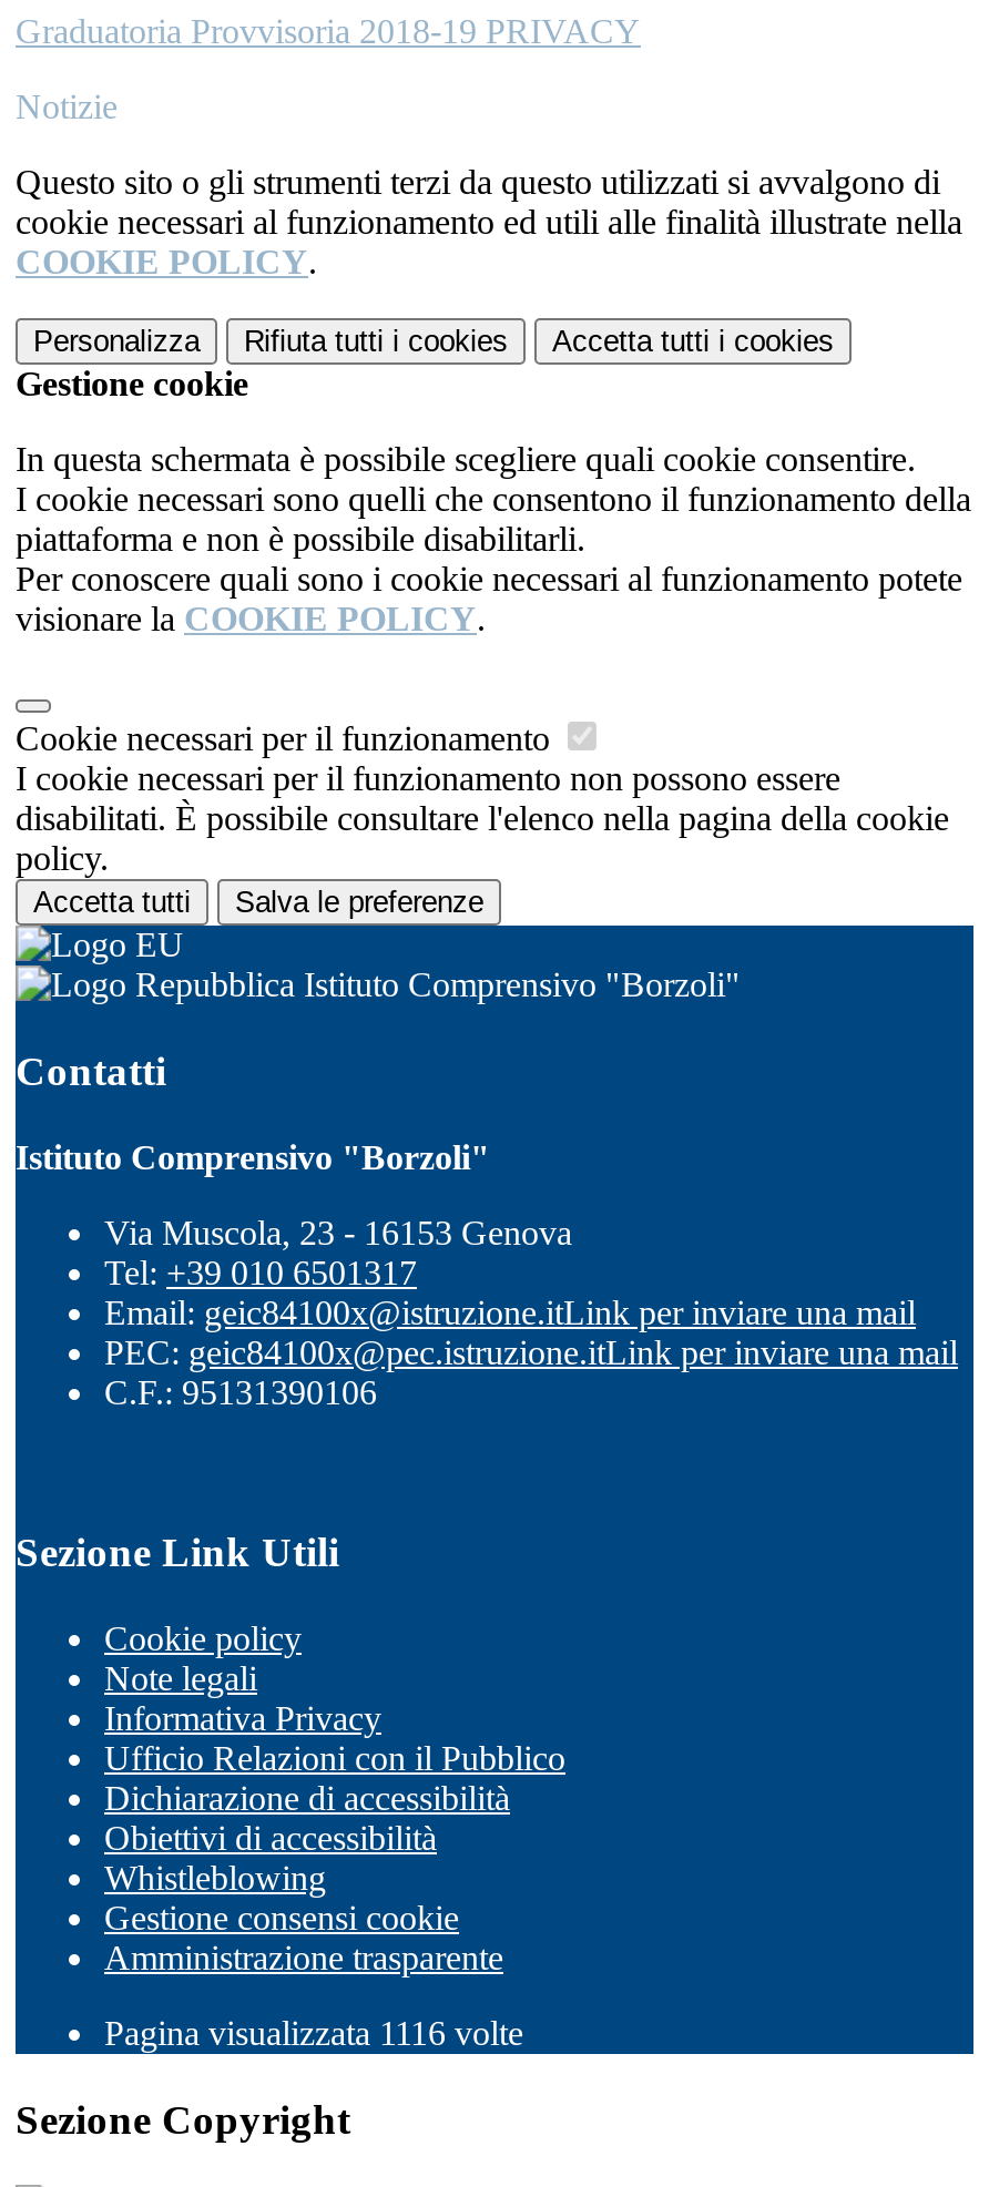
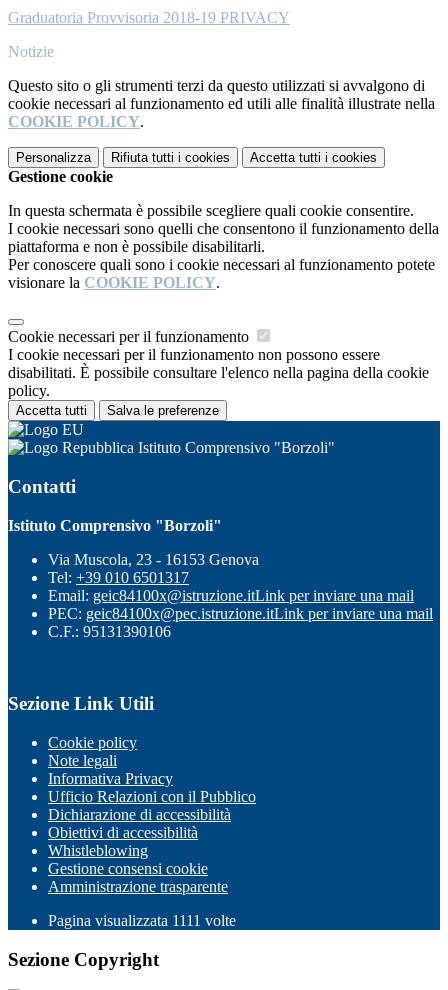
[104,2014,523,2052] Pagina visualizzata 1116 volte -> [48,912,236,929] Pagina visualizzata 1111 volte

